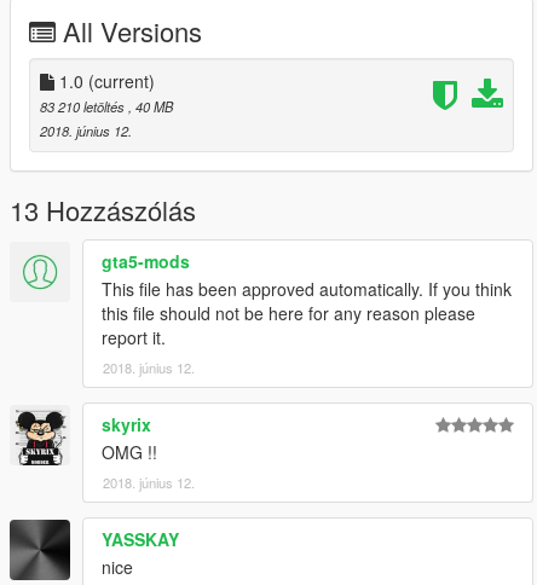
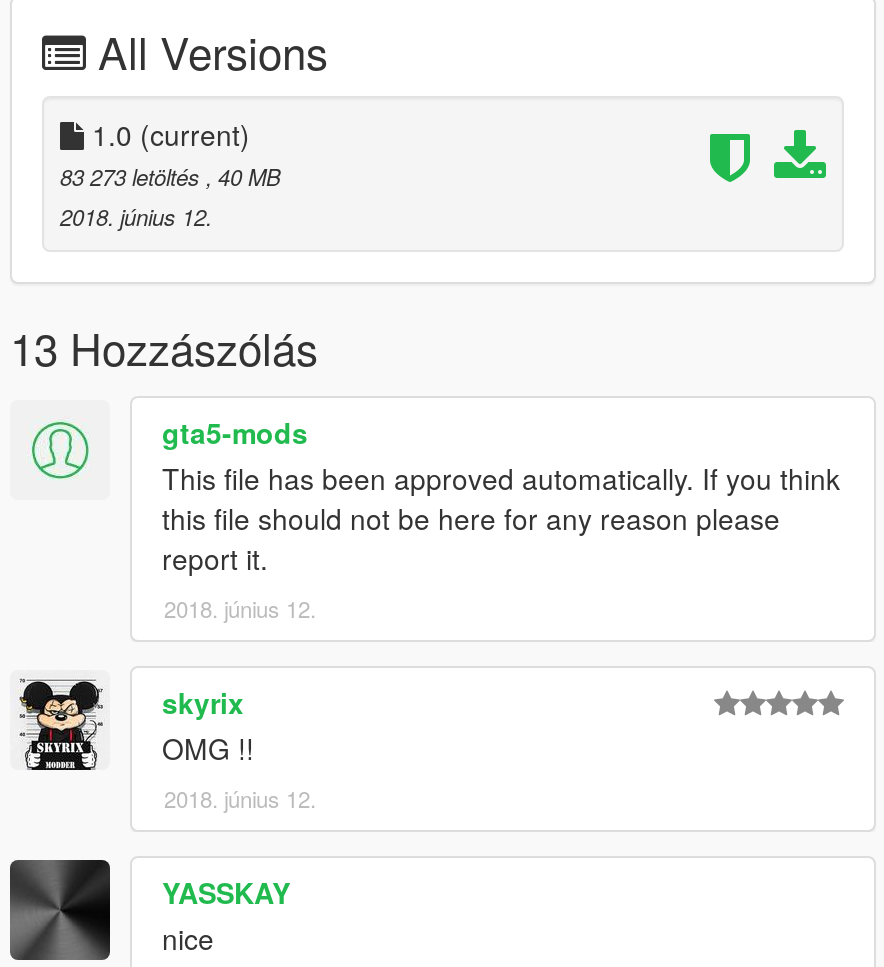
[40,97,173,116] 83 210 letöltés, 40 MB -> [60,160,280,192] 83 273 letöltés, 40 MB

